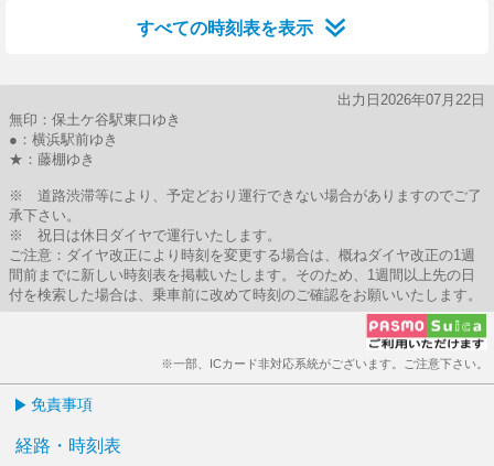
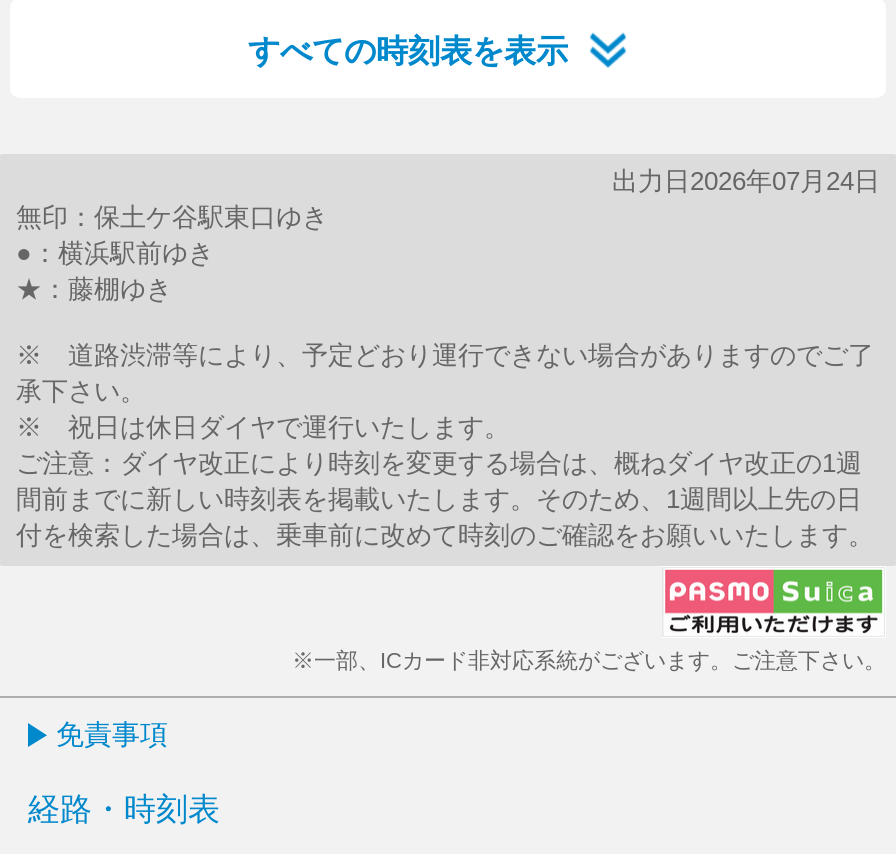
[337,91,485,108] 出力日2026年07月22日 -> [612,166,880,196] 出力日2026年07月24日

